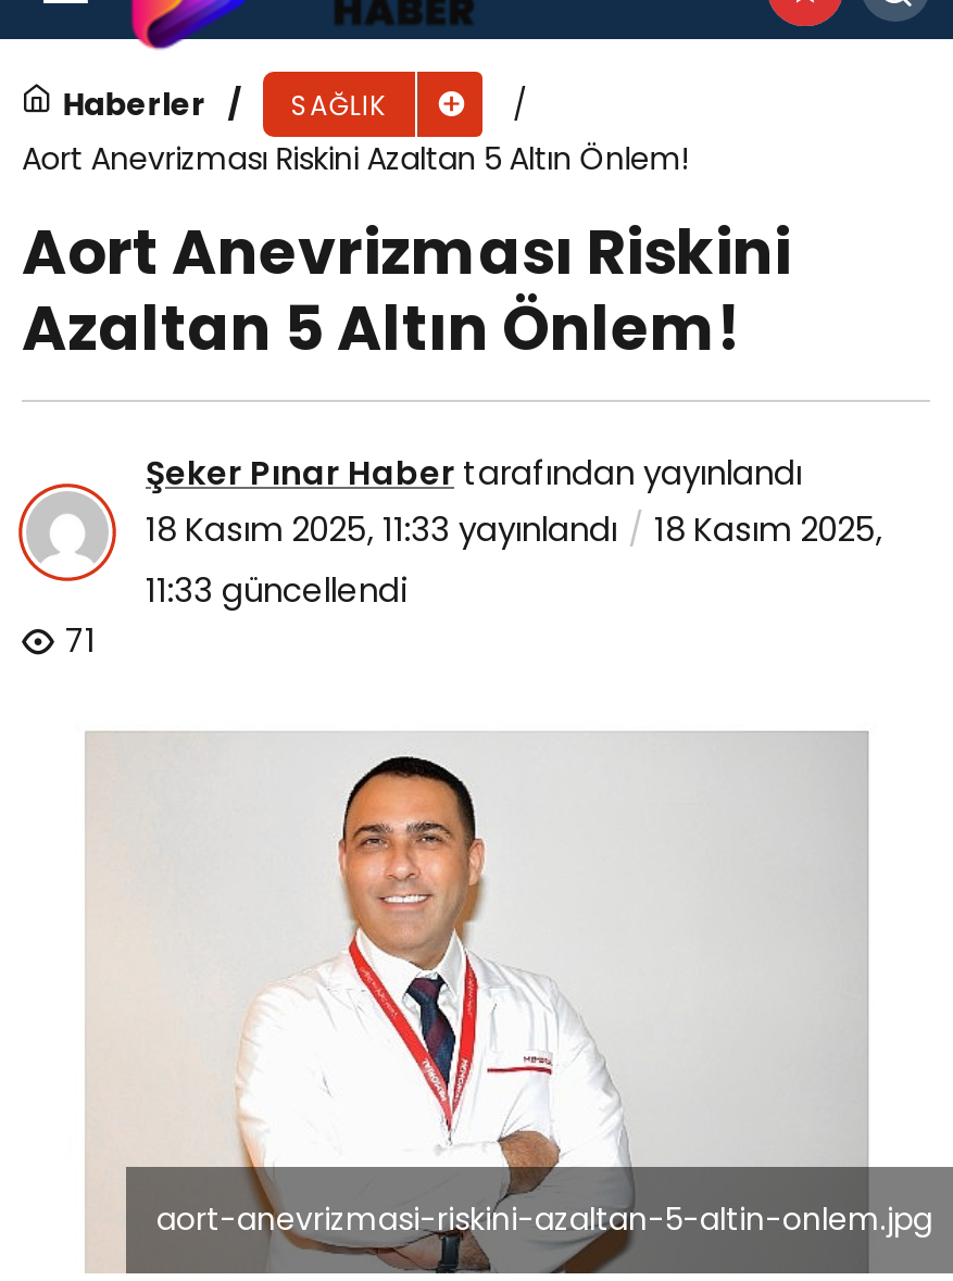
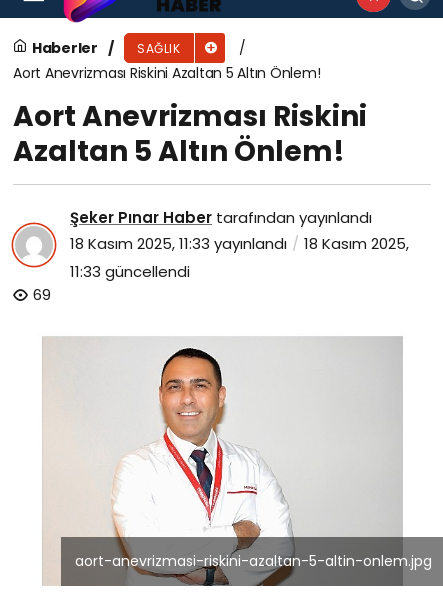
[65,616,96,662] 71 -> [33,283,51,304] 69

